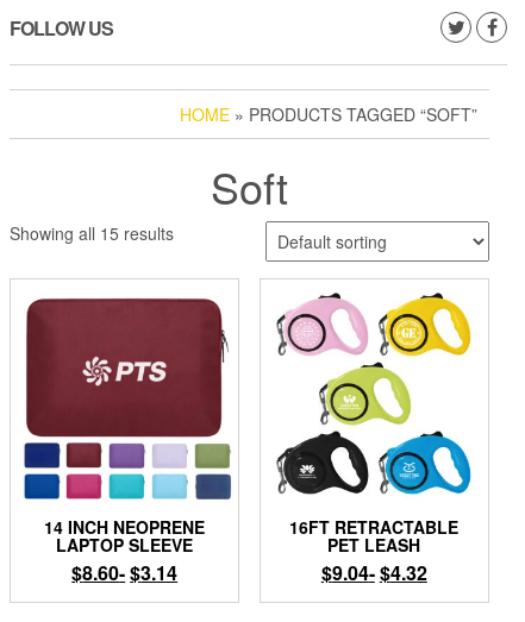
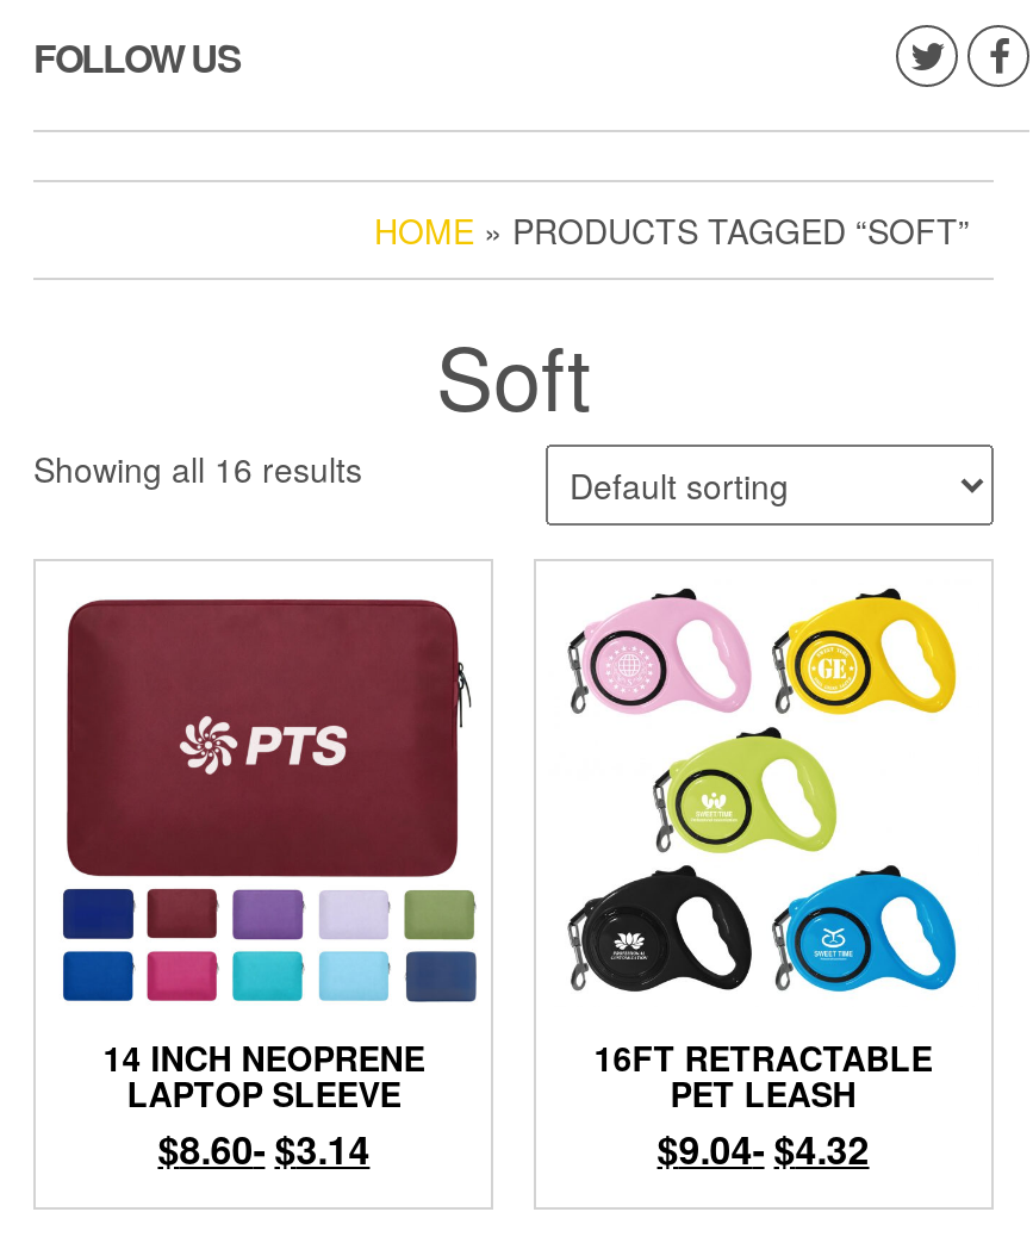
[10,222,174,245] Showing all 15 results -> [33,445,362,493] Showing all 16 results

